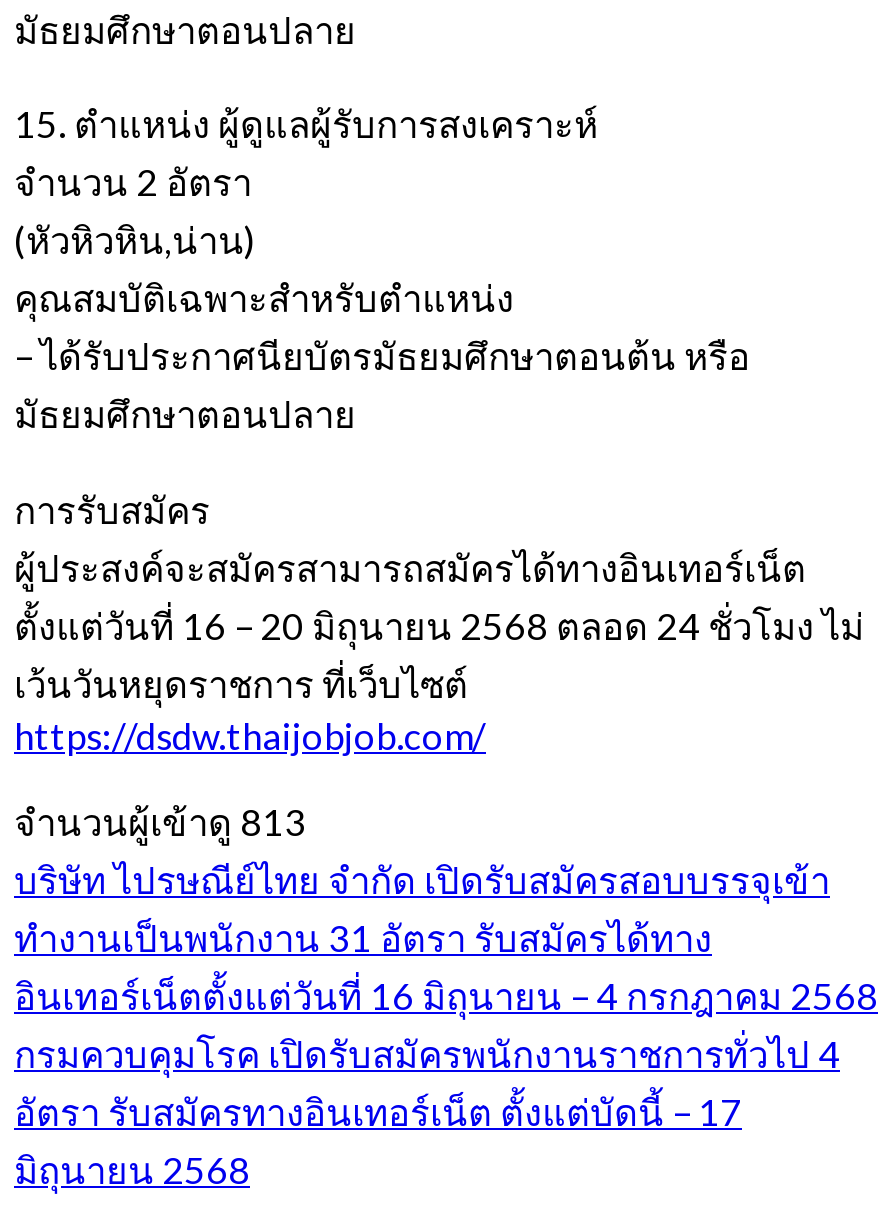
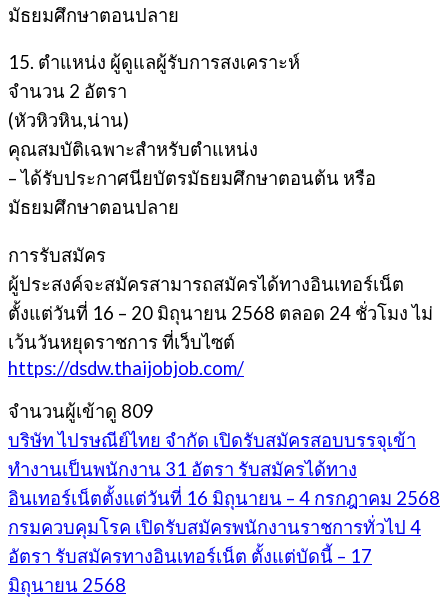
[14,800,306,844] จำนวนผู้เข้าดู 813 -> [8,400,154,422] จำนวนผู้เข้าดู 809

